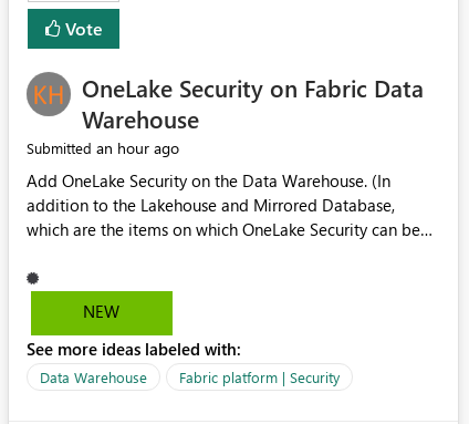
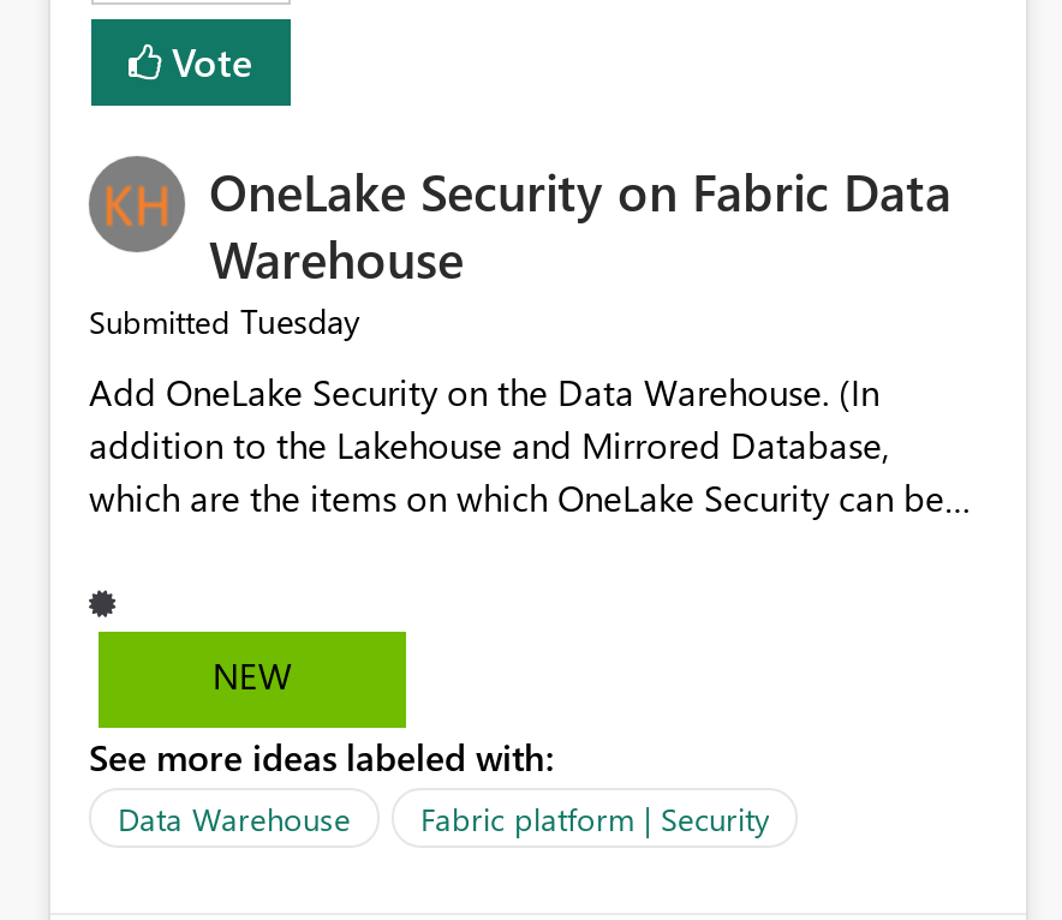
[27,138,179,159] Submitted an hour ago -> [89,299,360,344] Submitted Tuesday

